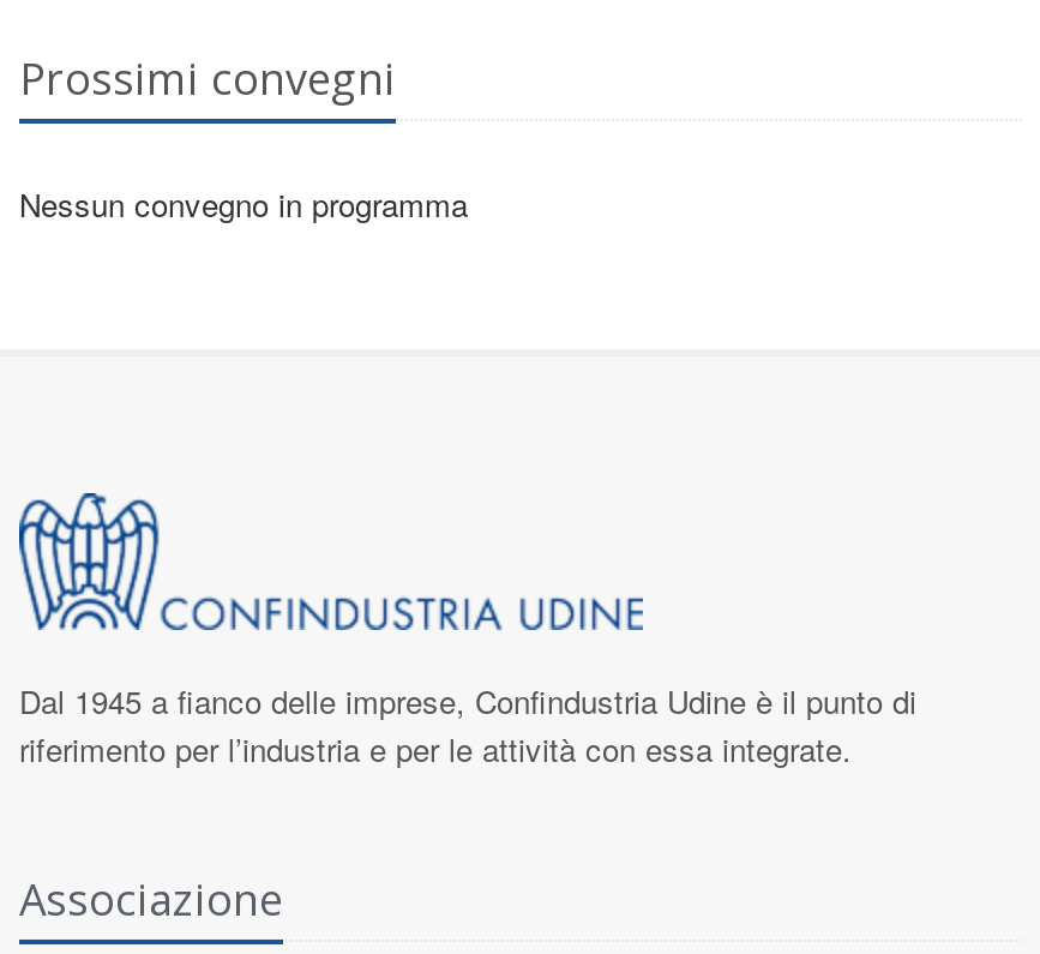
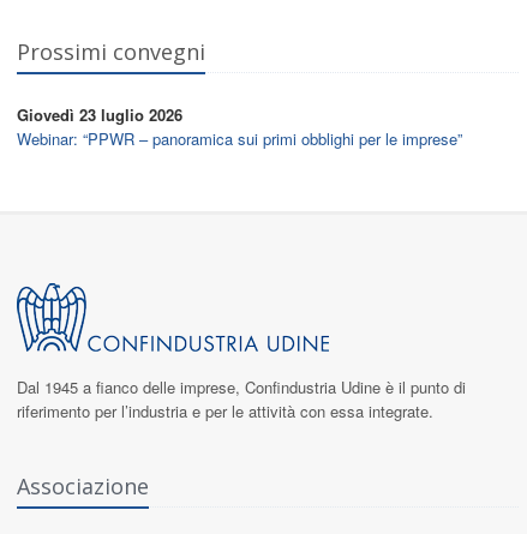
[19,181,468,227] Nessun convegno in programma -> [17,103,462,150] Giovedì 23 luglio 2026 | Webinar: “PPWR – panoramica sui primi obblighi per le imprese”

